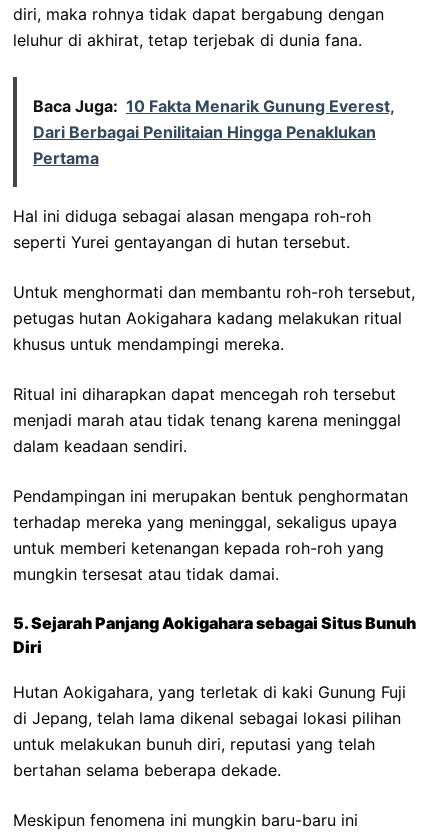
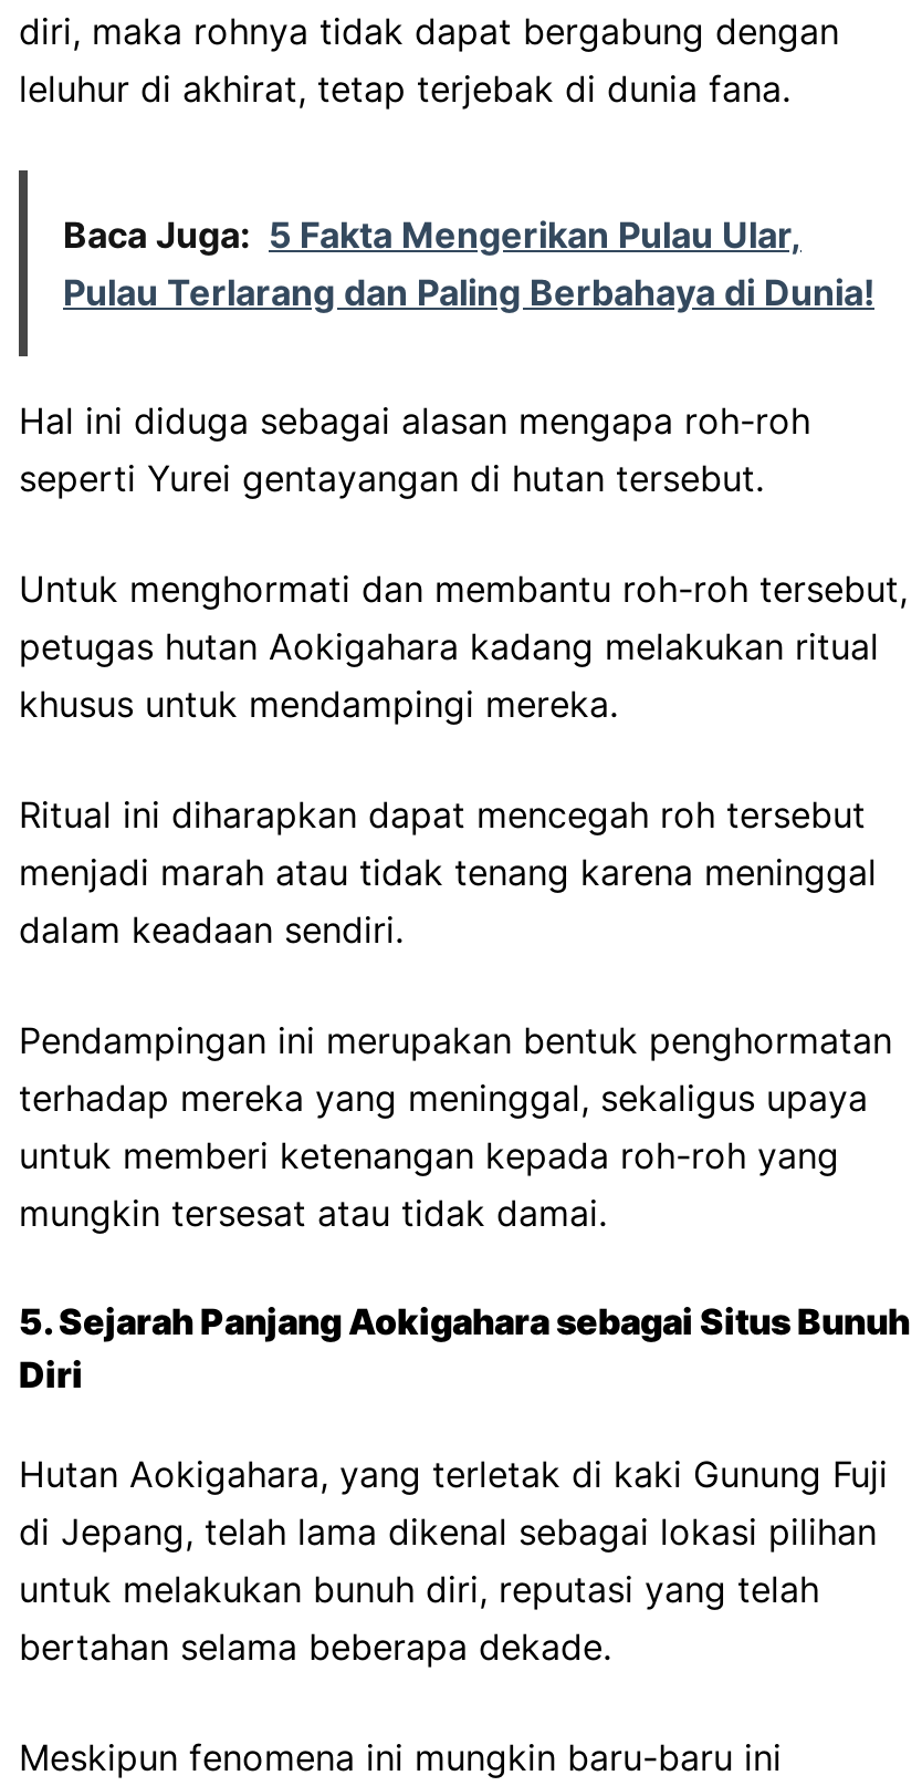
[33,96,395,168] Baca Juga: 10 Fakta Menarik Gunung Everest, | Dari Berbagai Penilitaian Hingga Penaklukan | Pertama -> [63,212,874,314] Baca Juga: 5 Fakta Mengerikan Pulau Ular, | Pulau Terlarang dan Paling Berbahaya di Dunia!

